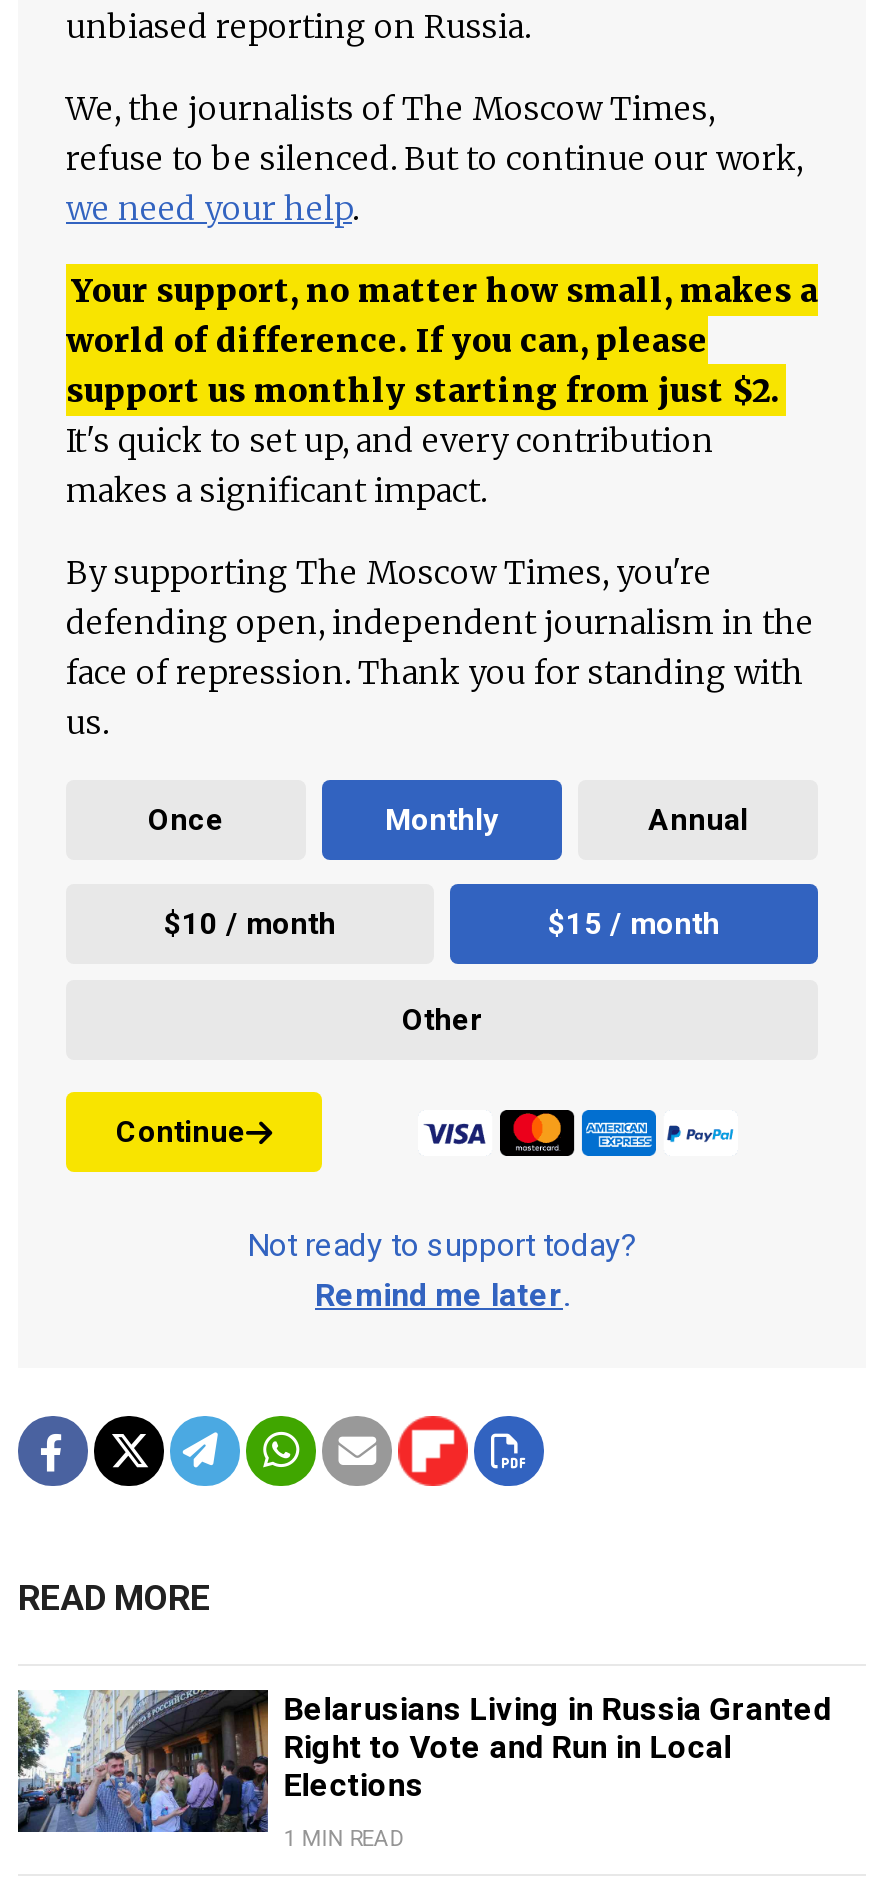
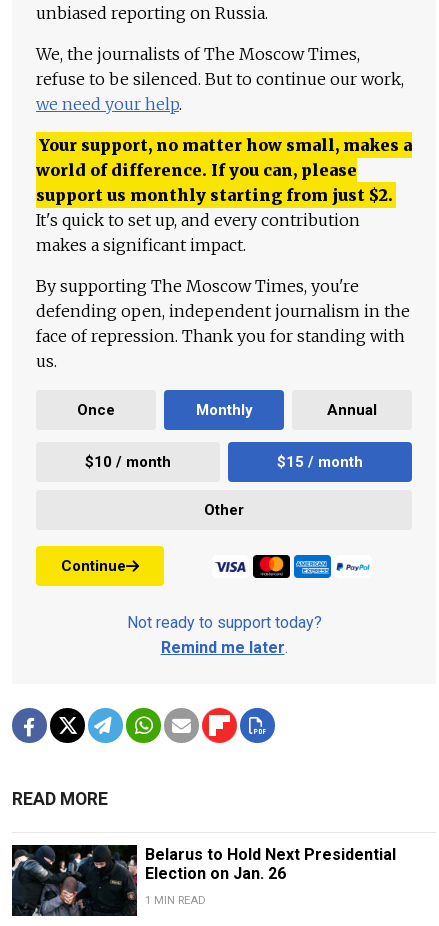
[16,1688,832,1870] [image] | Belarusians Living in Russia Granted | Right to Vote and Run in Local | Elections -> [11,844,396,917] [image] | Belarus to Hold Next Presidential | Election on Jan. 26

